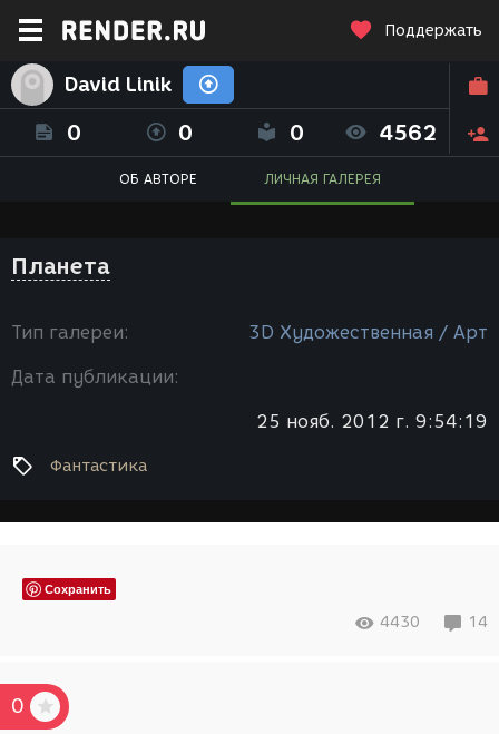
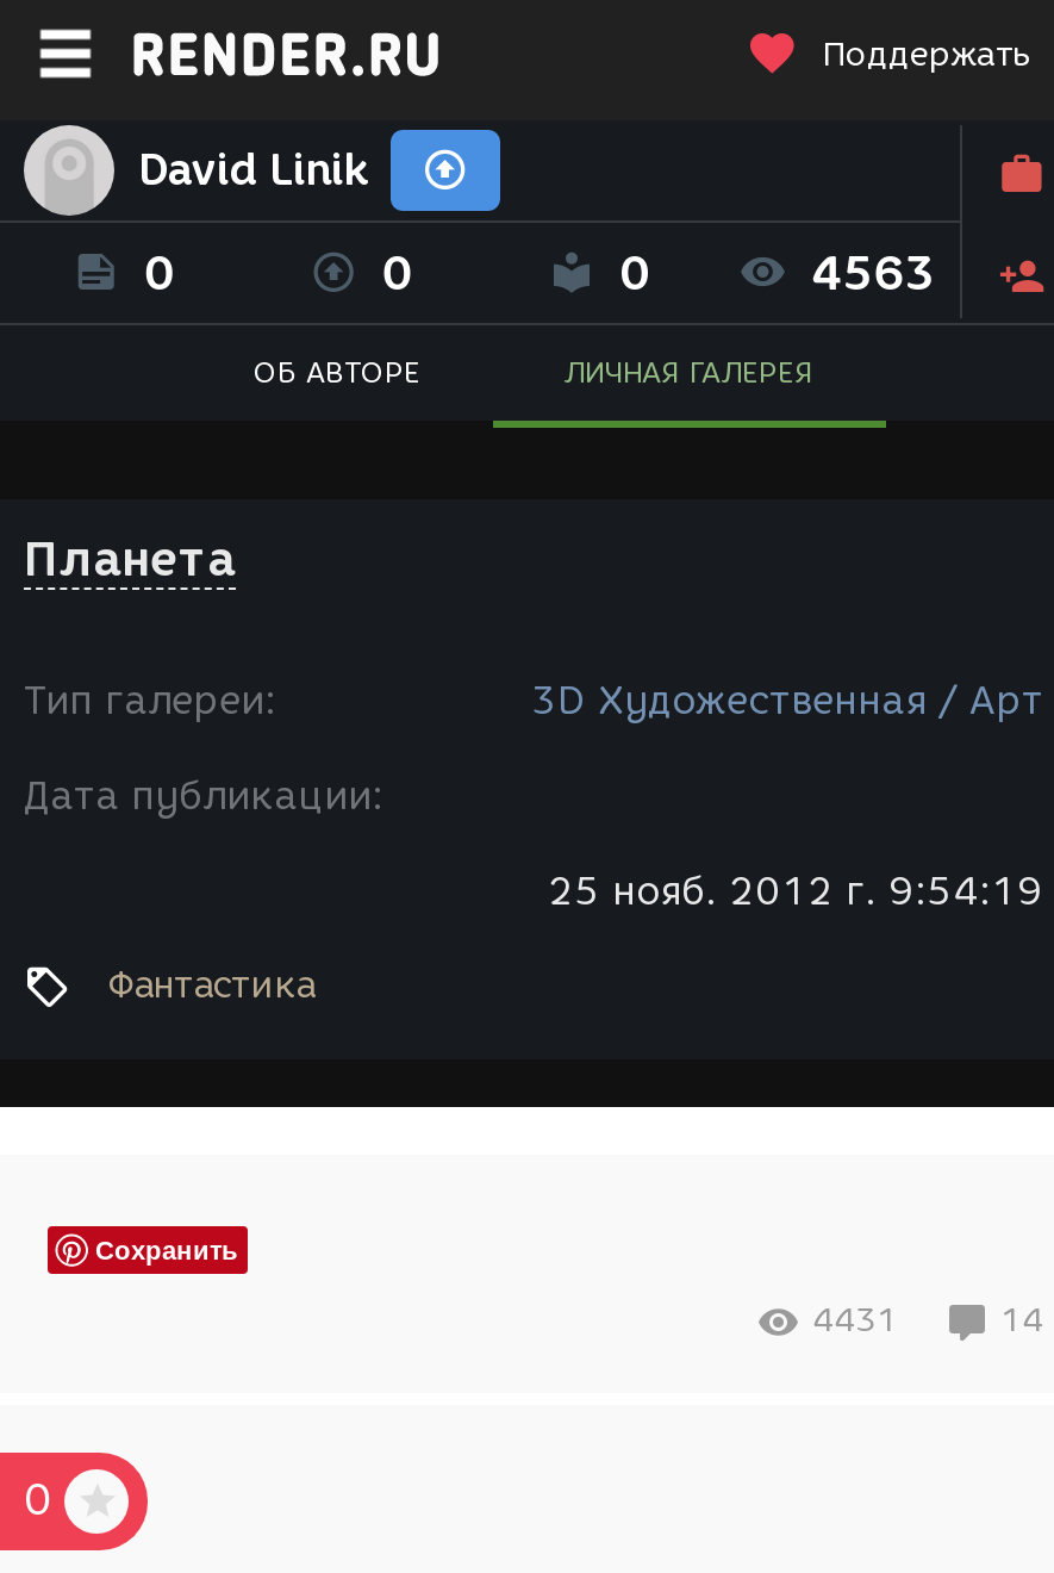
[379,119,437,146] 4562 -> [811,244,934,301] 4563
[380,613,420,632] 4430 -> [812,1300,898,1341] 4431

